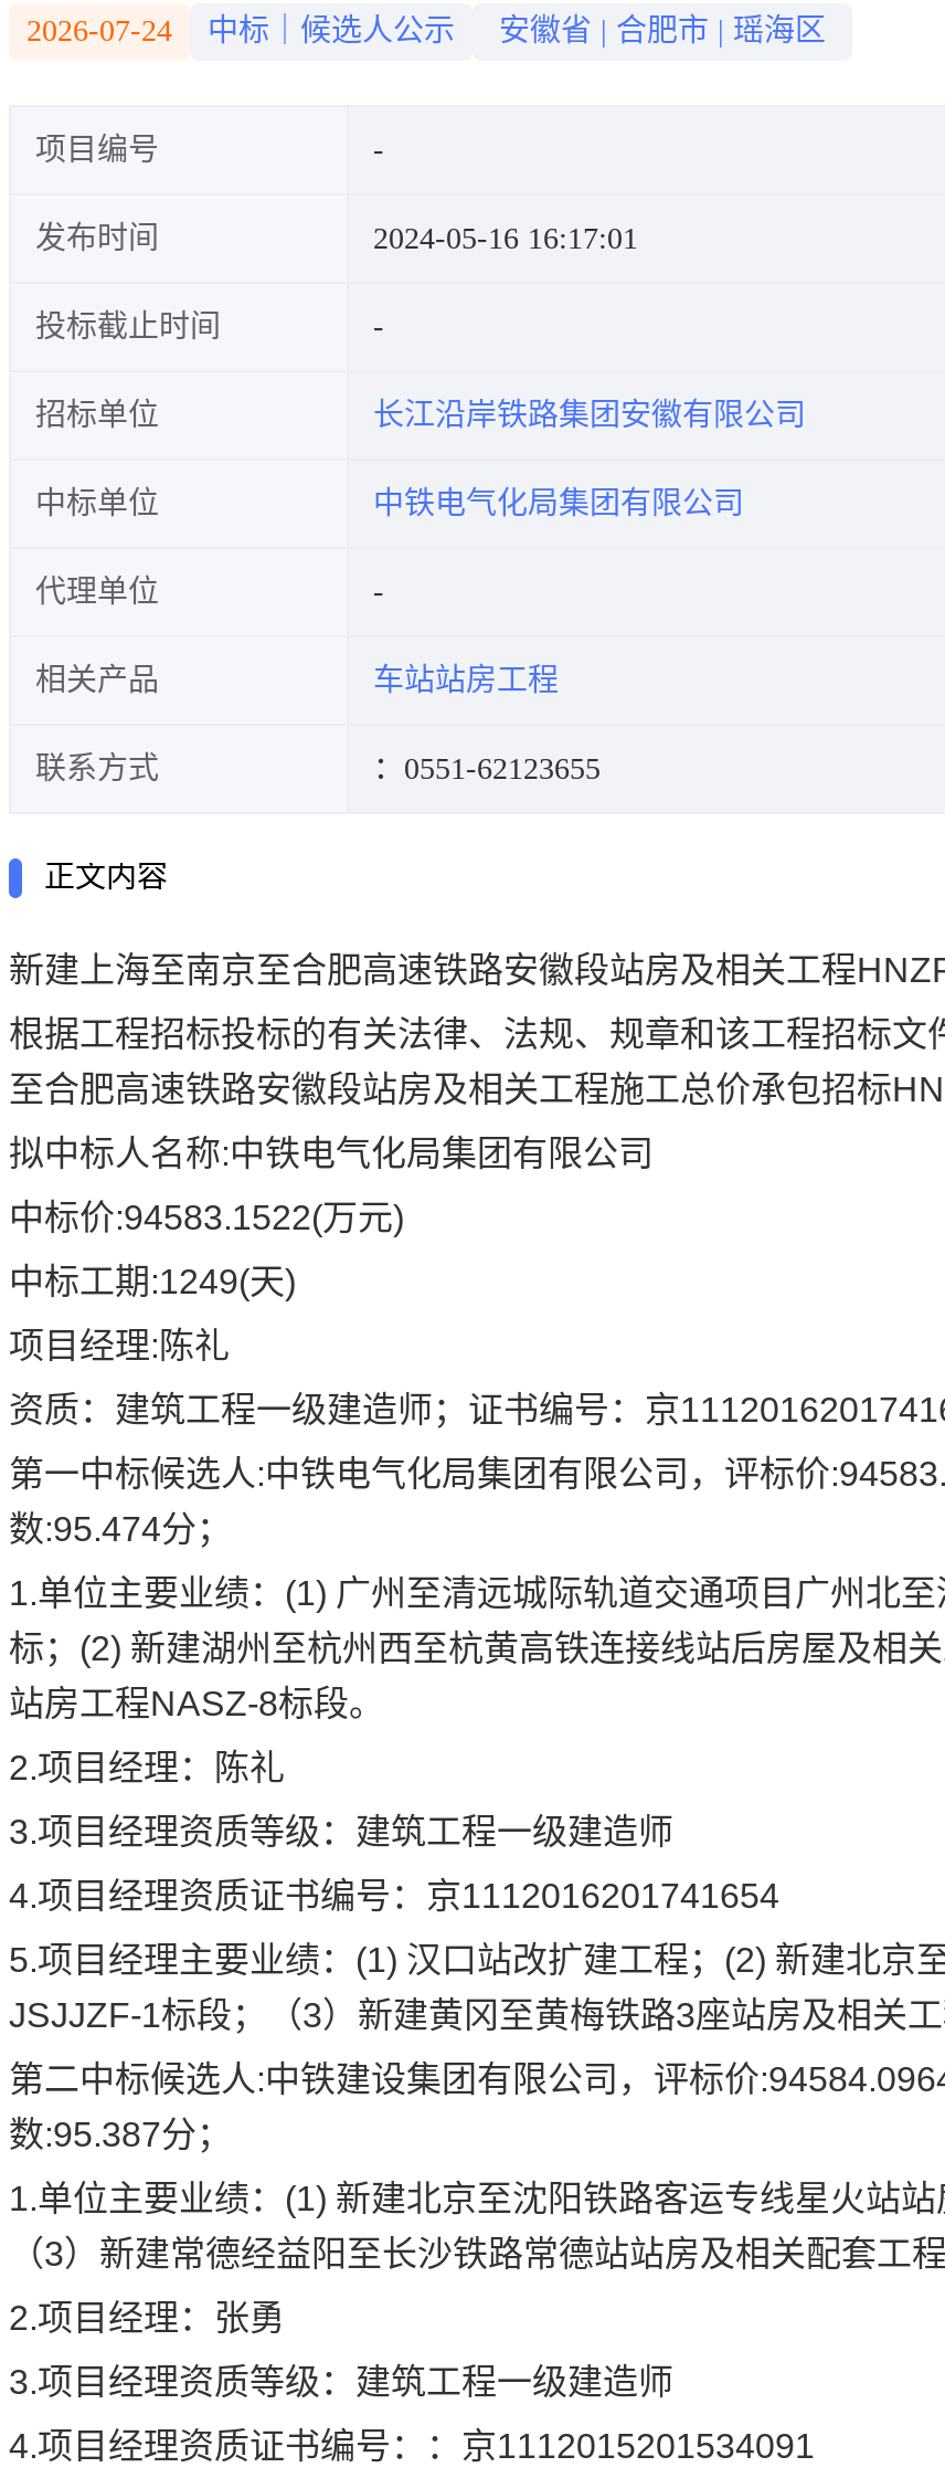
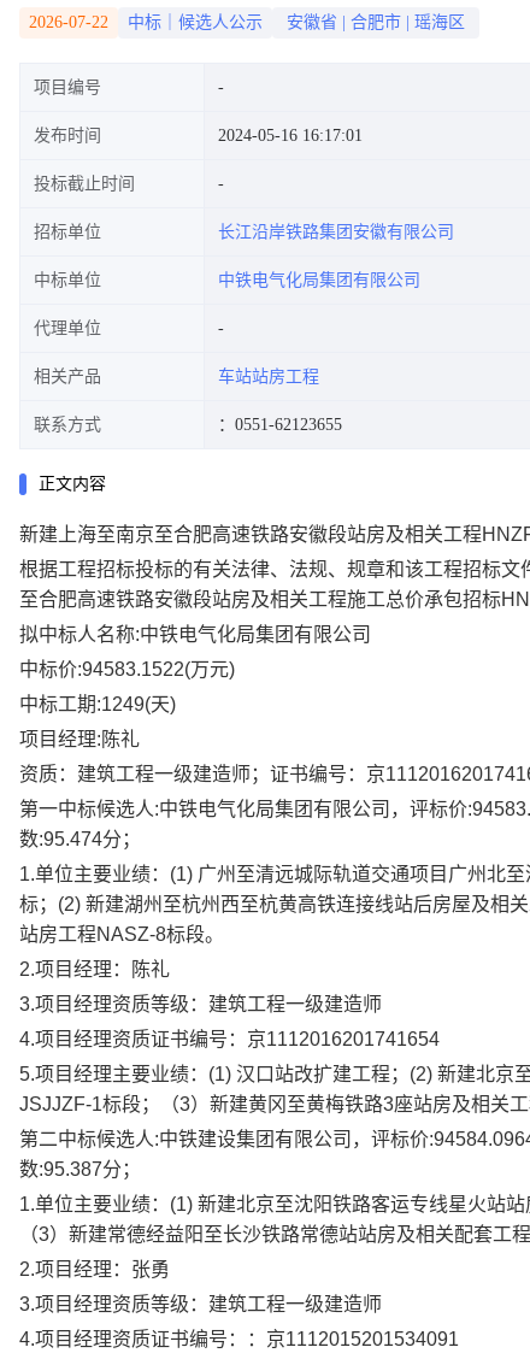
[26,14,172,48] 2026-07-24 -> [29,13,108,31] 2026-07-22

